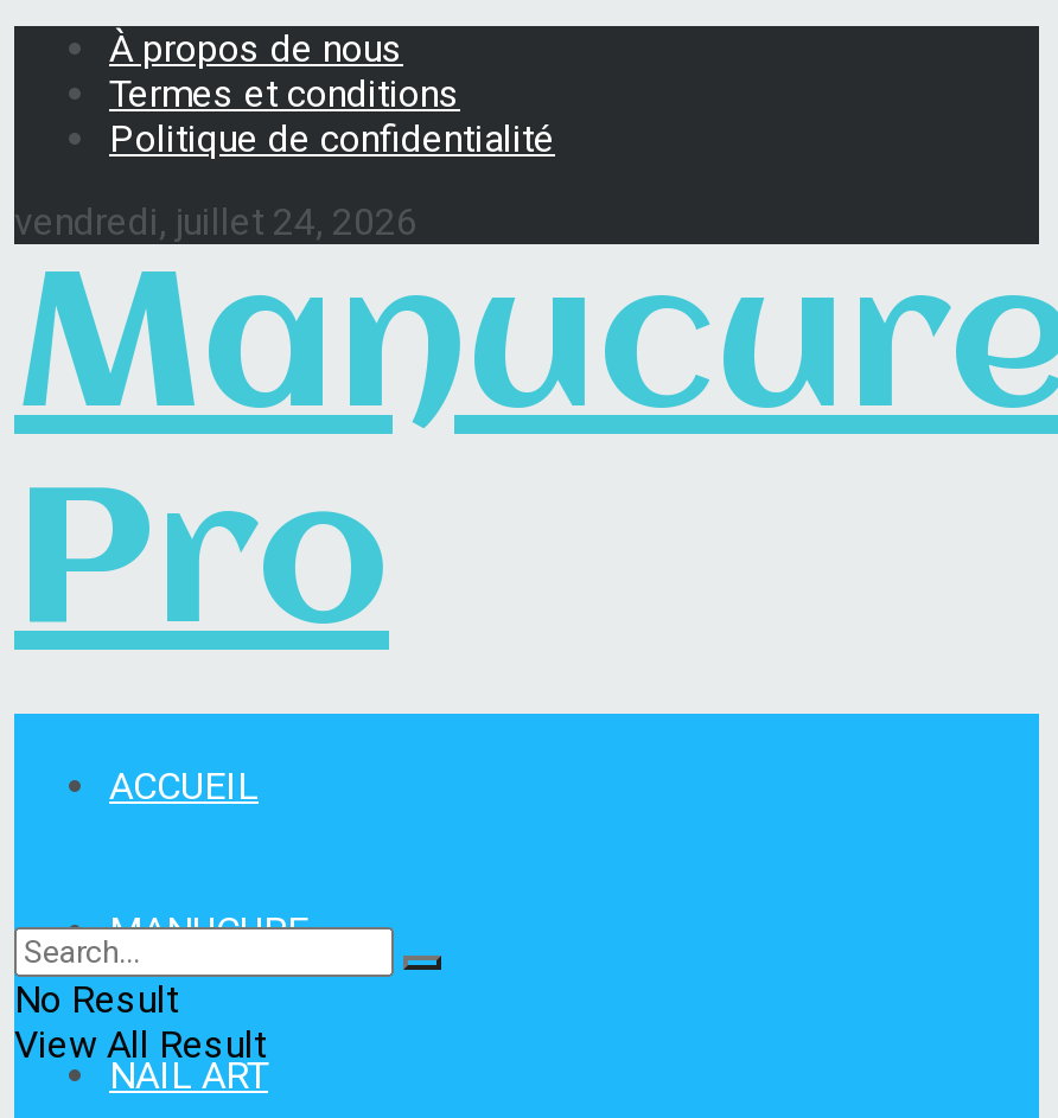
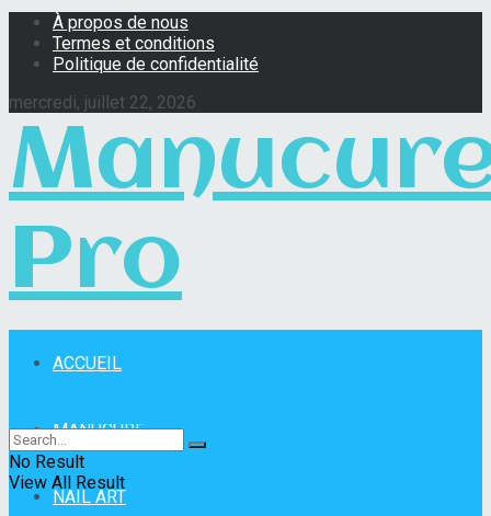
[14,199,418,244] vendredi, juillet 24, 2026 -> [9,92,196,113] mercredi, juillet 22, 2026

